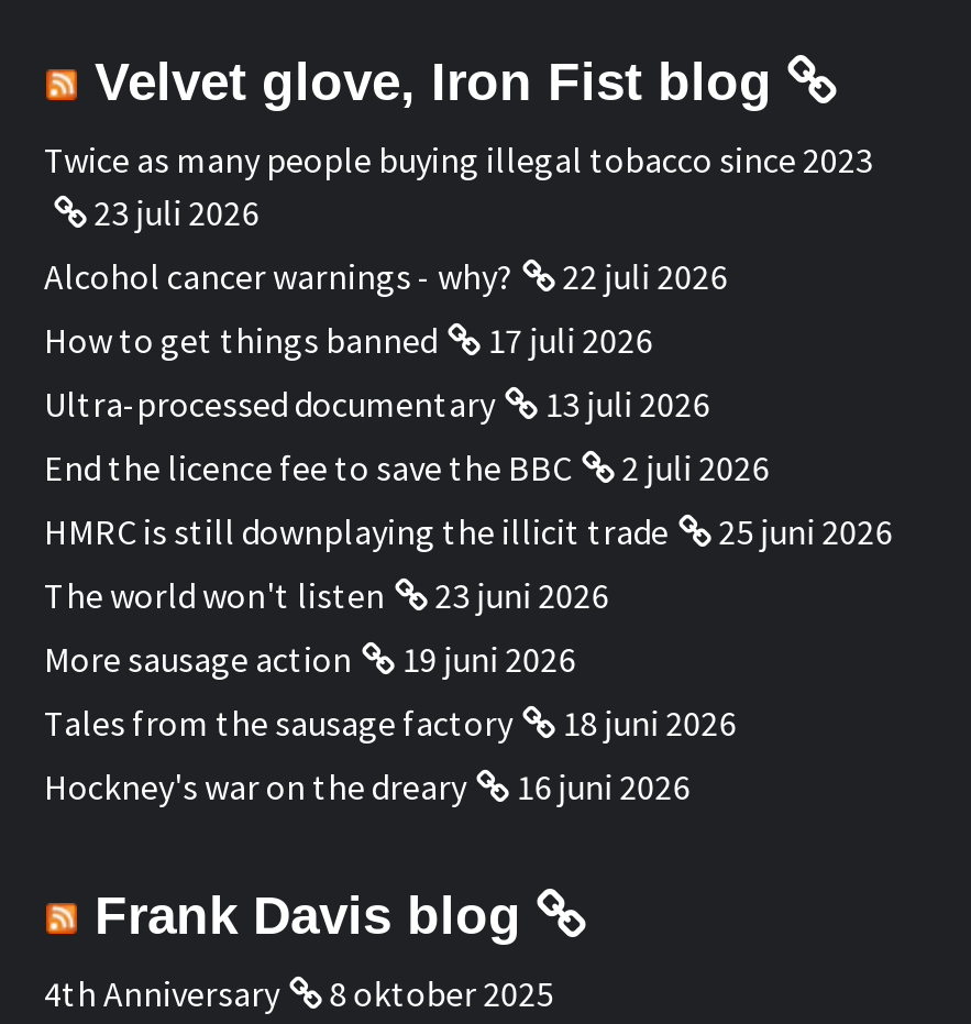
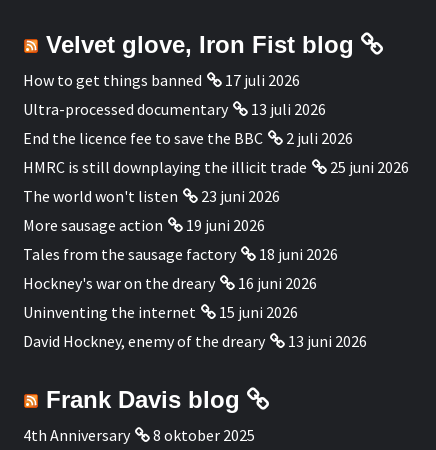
[44,137,873,297] Twice as many people buying illegal tobacco since 2023 | 23 juli 2026 | Alcohol cancer warnings - why? | 22 juli 2026 -> none
moved [44,317,892,808] -> [23,70,409,293]: How to get things banned | 17 juli 2026 | Ultra-processed documentary | ... | Hockney's war on the dreary | 16 juni 2026
none -> [23,302,367,351] Uninventing the internet | 15 juni 2026 | David Hockney, enemy of the dreary | 13 juni 2026

